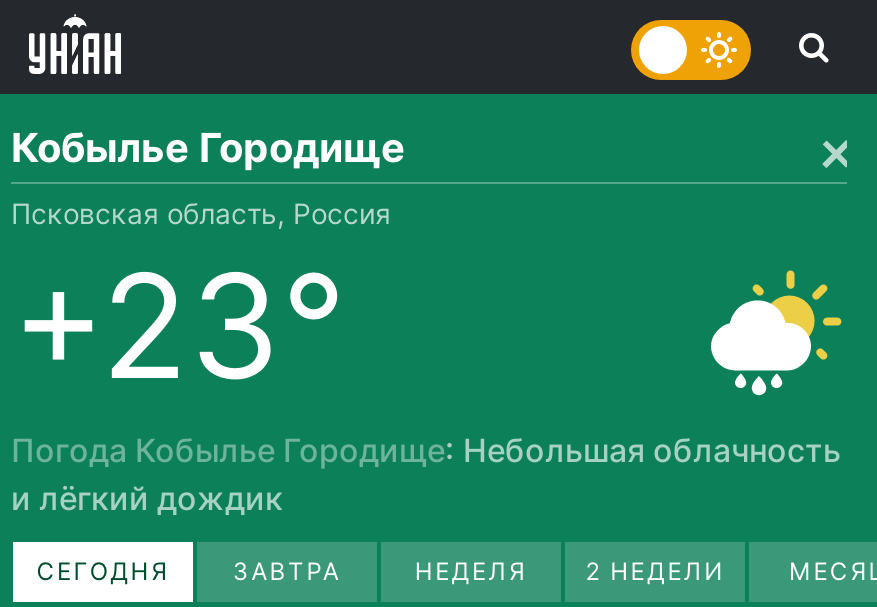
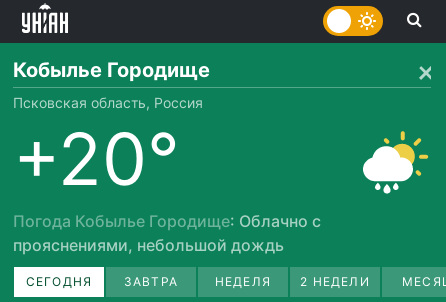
[11,238,841,518] +23° | Погода Кобылье Городище: Небольшая облачность | и лёгкий дождик -> [13,115,321,255] +20° | Погода Кобылье Городище: Облачно с | прояснениями, небольшой дождь

